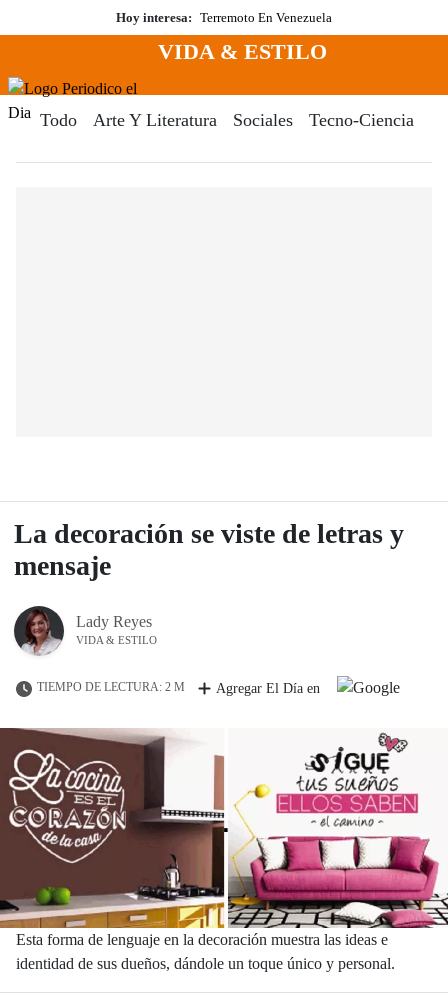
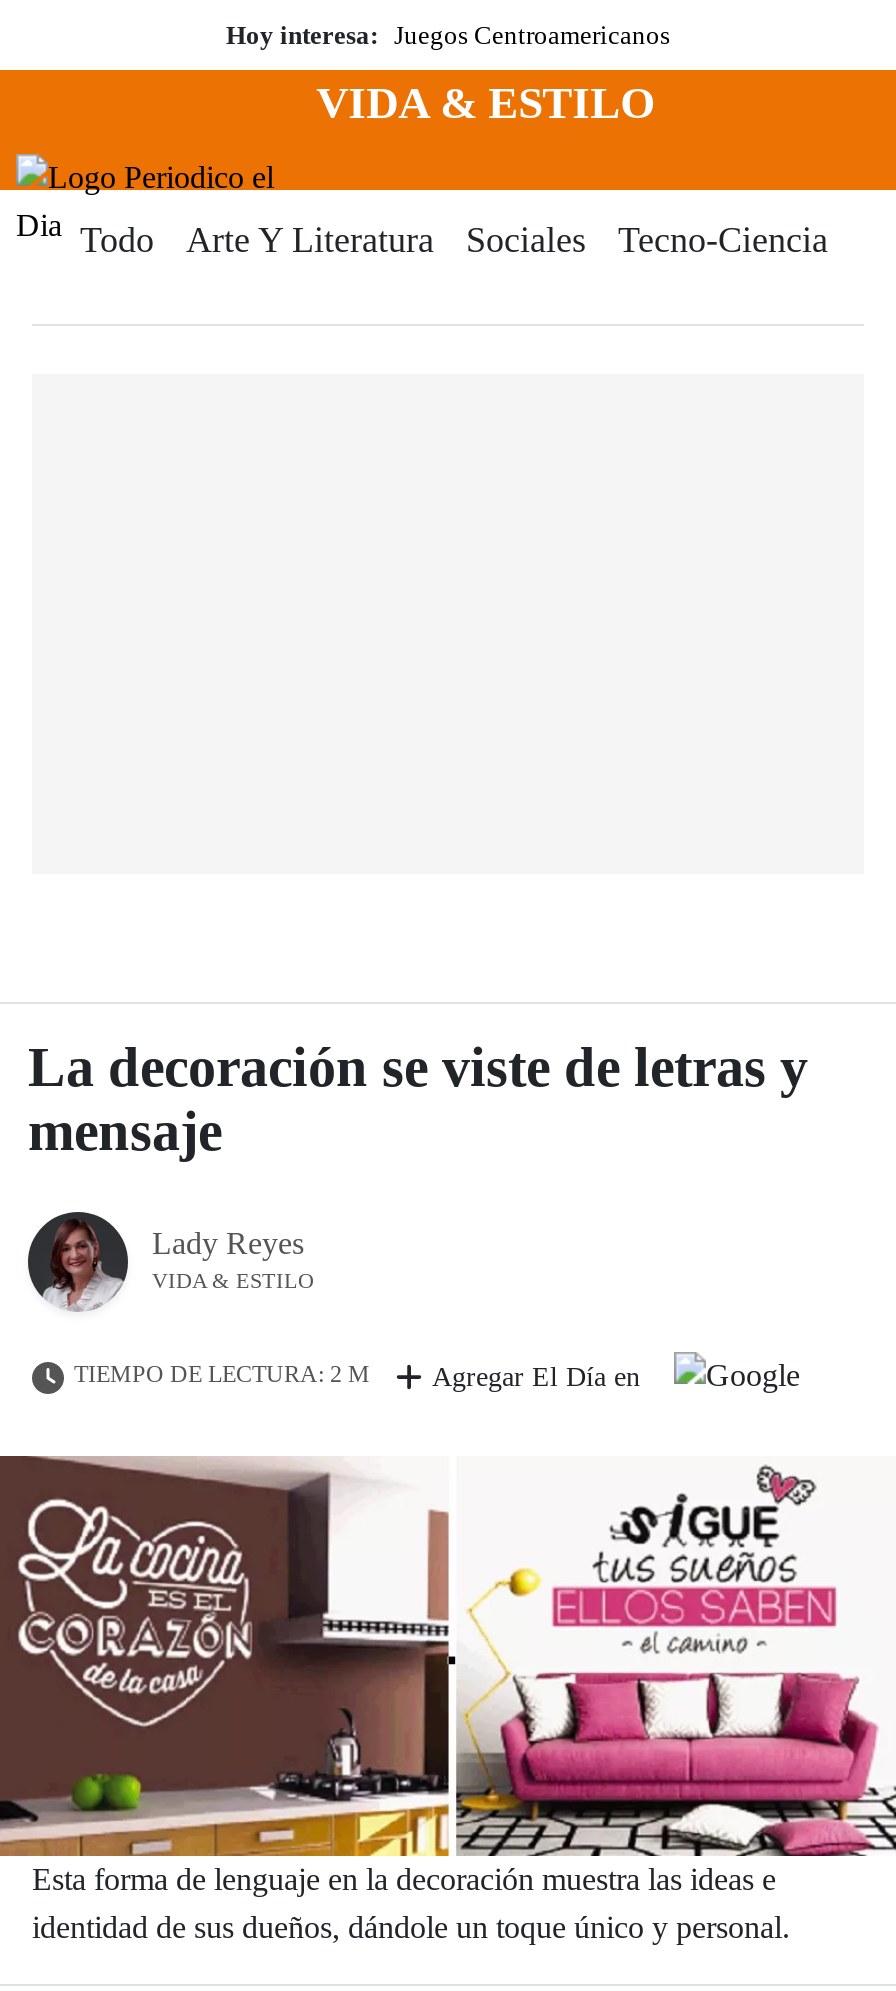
[116,10,332,25] Hoy interesa: Terremoto En Venezuela -> [226,20,670,50] Hoy interesa: Juegos Centroamericanos

